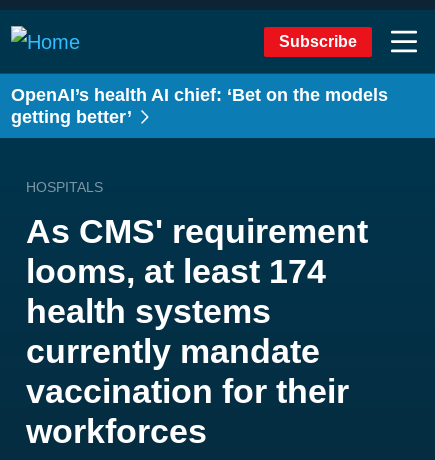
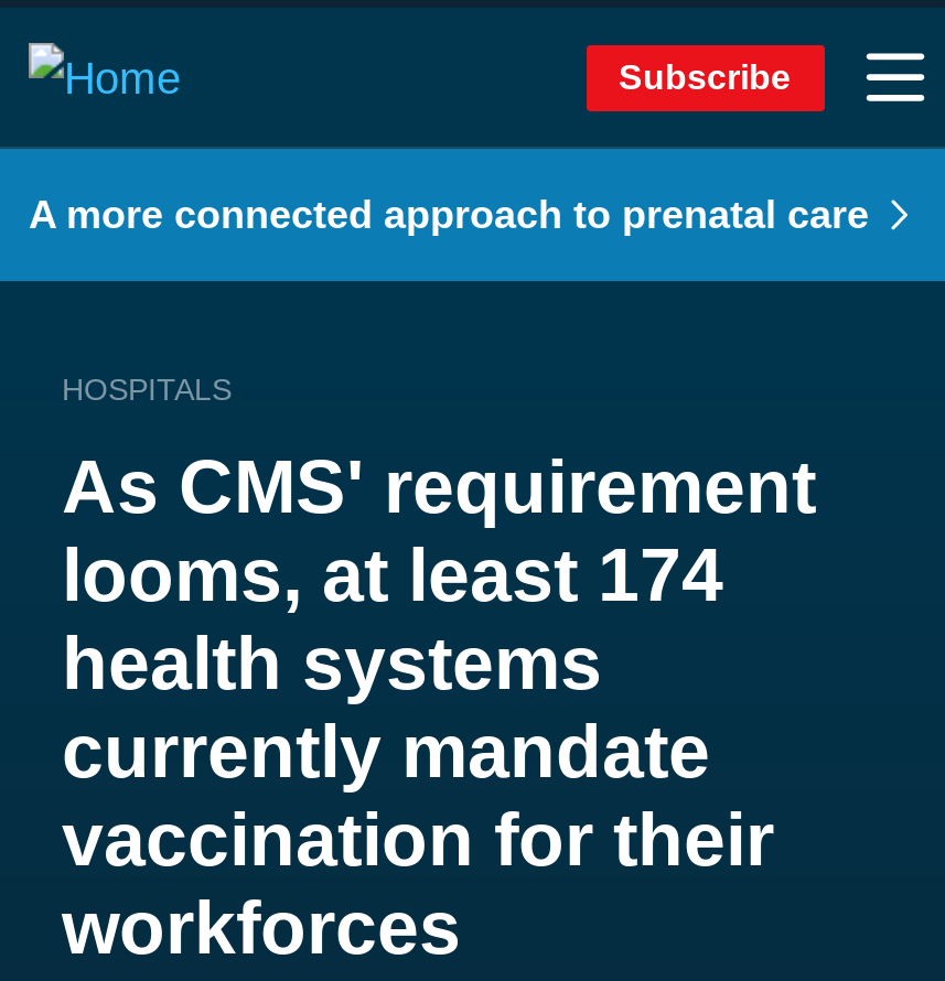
[11,85,388,127] OpenAI’s health AI chief: ‘Bet on the models | getting better’ -> [29,193,880,237] A more connected approach to prenatal care

